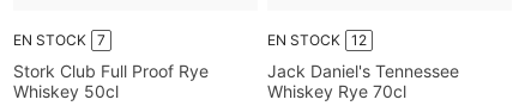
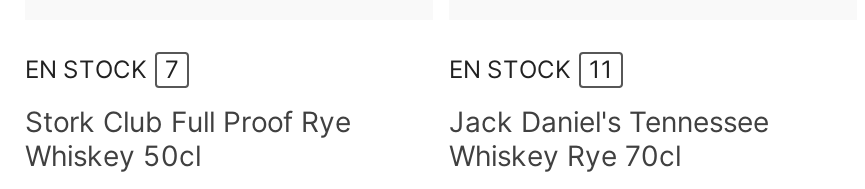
[267,31,367,49] EN STOCK 12 -> [449,54,613,84] EN STOCK 11

